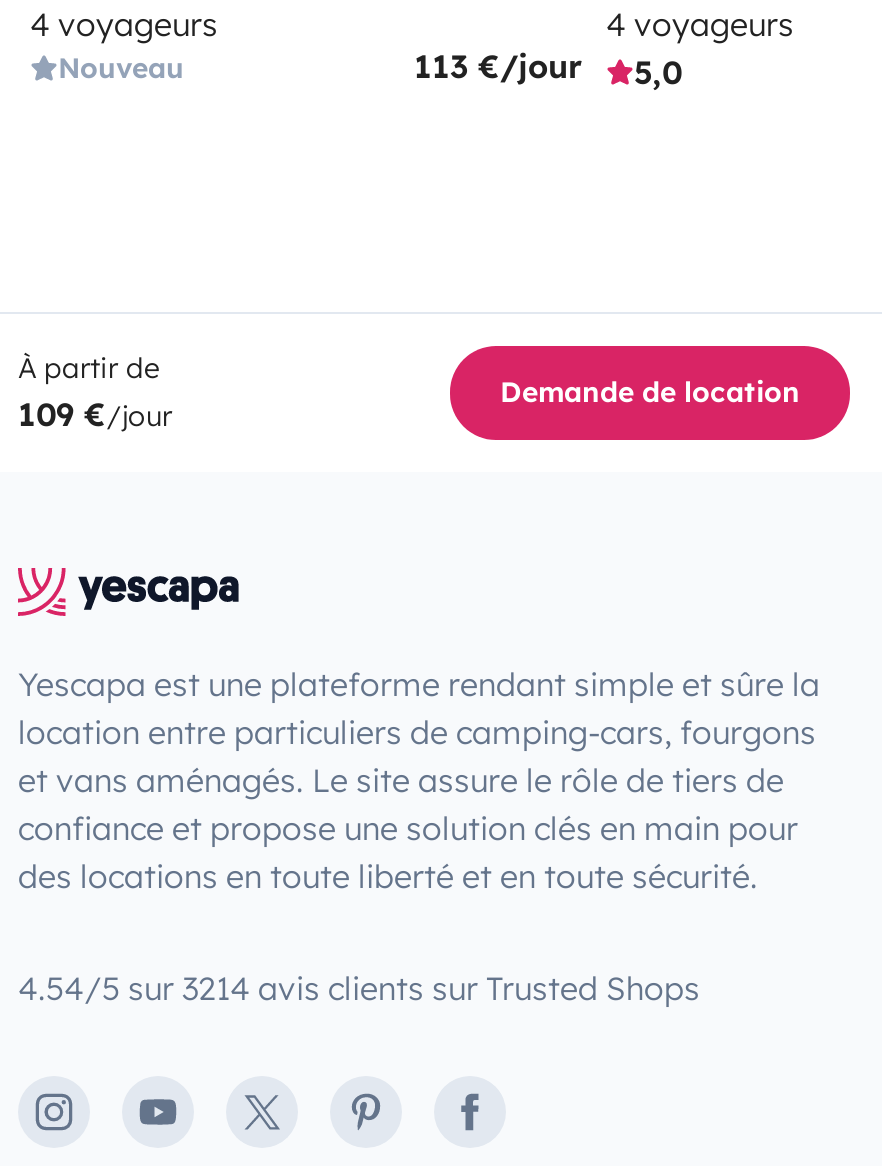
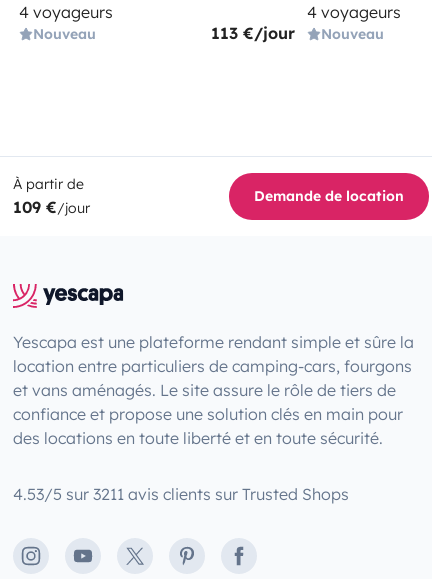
[634,52,682,92] 5,0 -> [321,25,384,43] Nouveau
[18,968,700,1008] 4.54/5 sur 3214 avis clients sur Trusted Shops -> [13,484,349,504] 4.53/5 sur 3211 avis clients sur Trusted Shops

